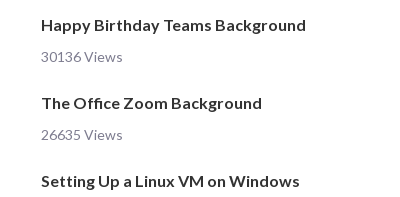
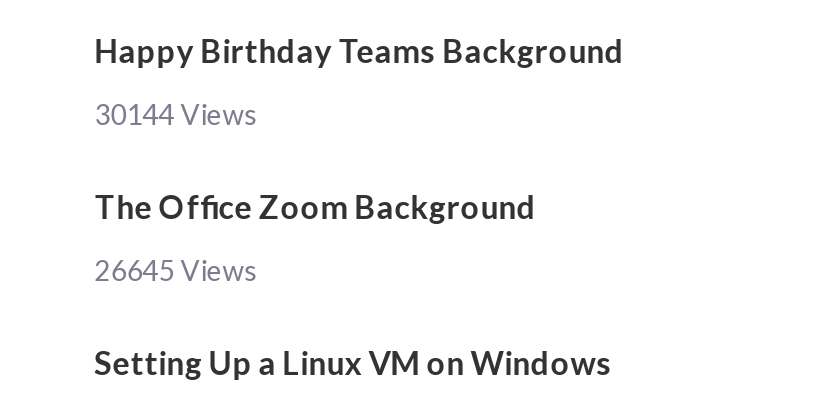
[41,48,123,65] 30136 Views -> [95,98,259,132] 30144 Views
[41,126,123,143] 26635 Views -> [95,254,259,288] 26645 Views

